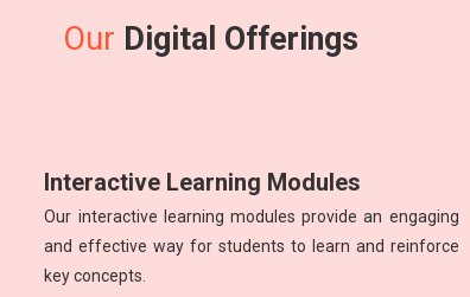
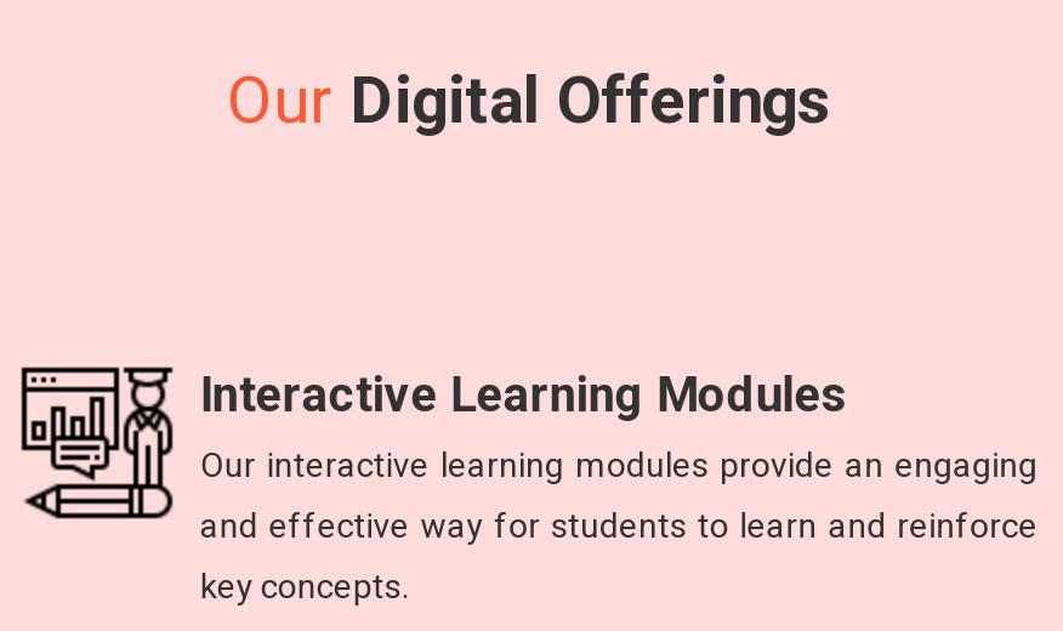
none -> [19,365,155,521] [image]

